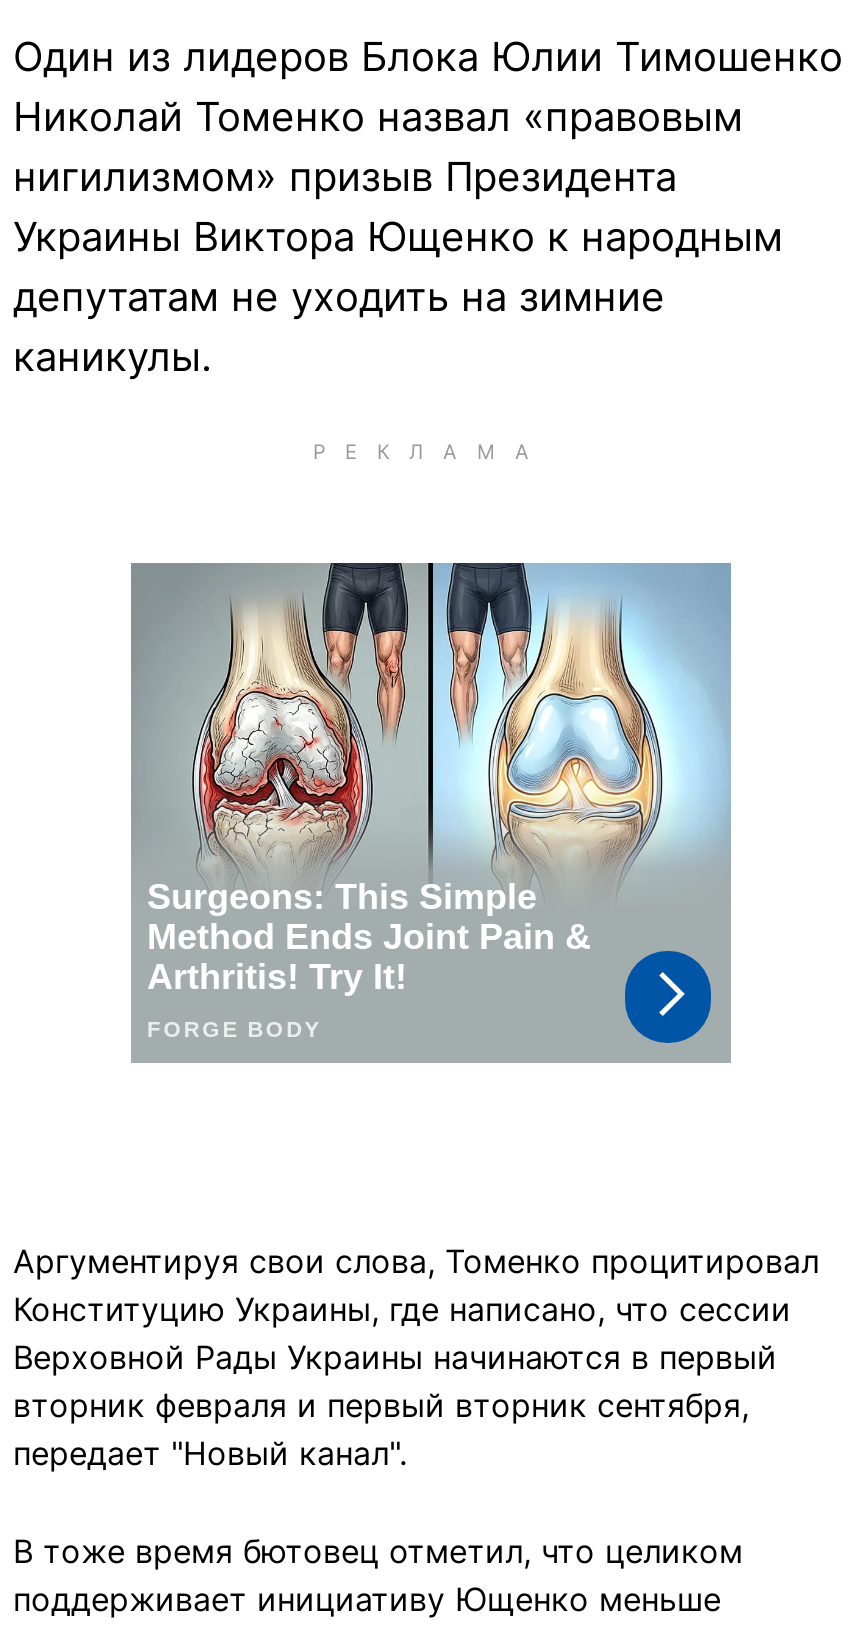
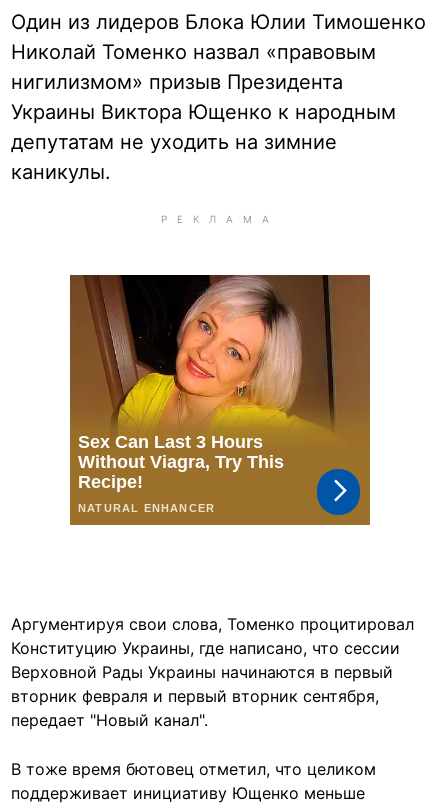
[129,561,733,1063] [image] -> [69,274,371,526] [image]

